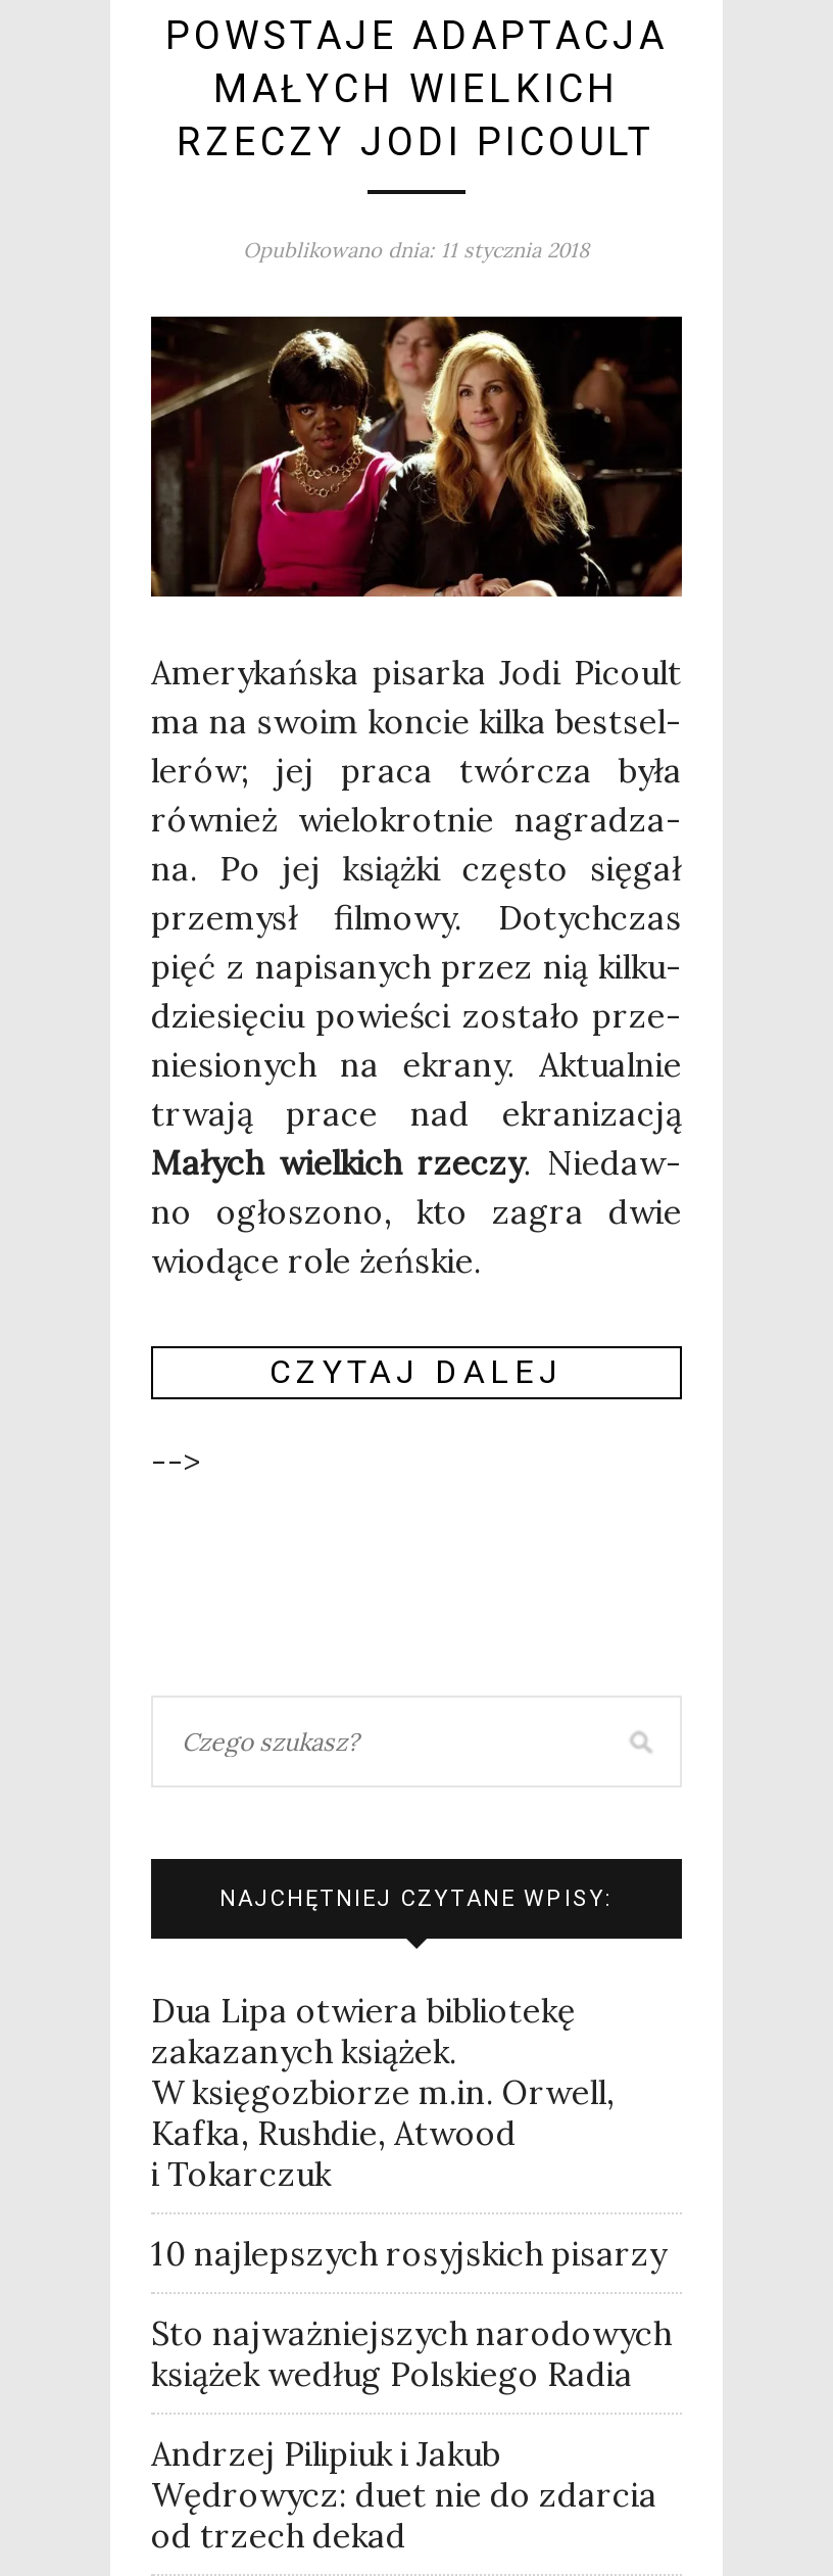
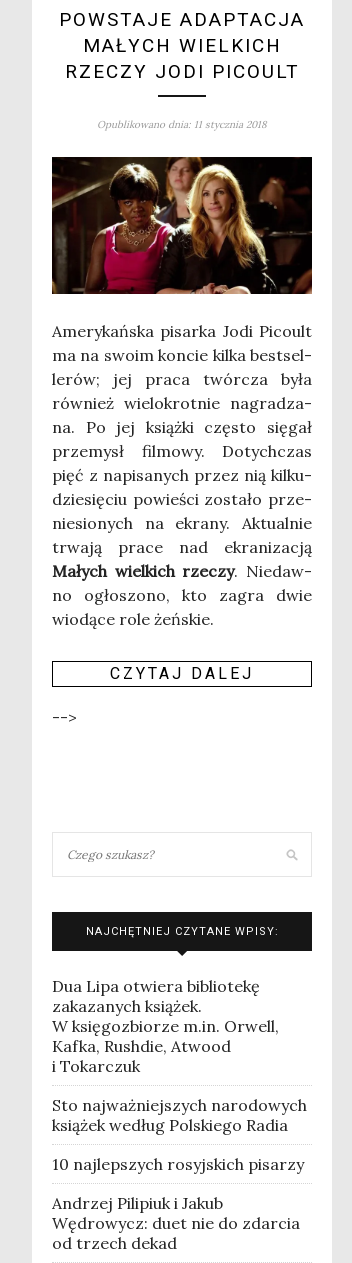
moved [151,2233,666,2274] -> [52,1154,304,1174]: 10 najlepszych rosyjskich pisarzy
moved [151,2312,672,2394] -> [52,1095,307,1135]: Sto najważniejszych narodowych | książek według Polskiego Radia

